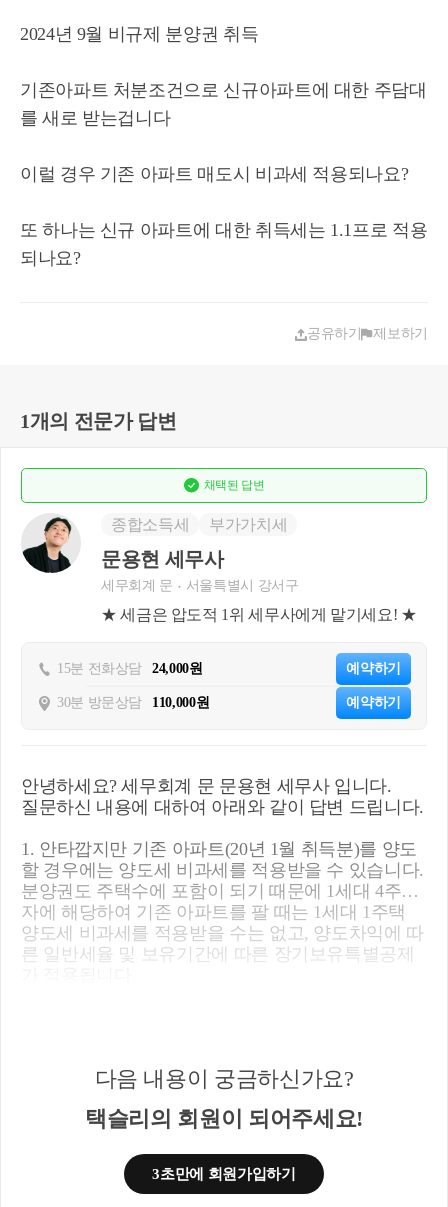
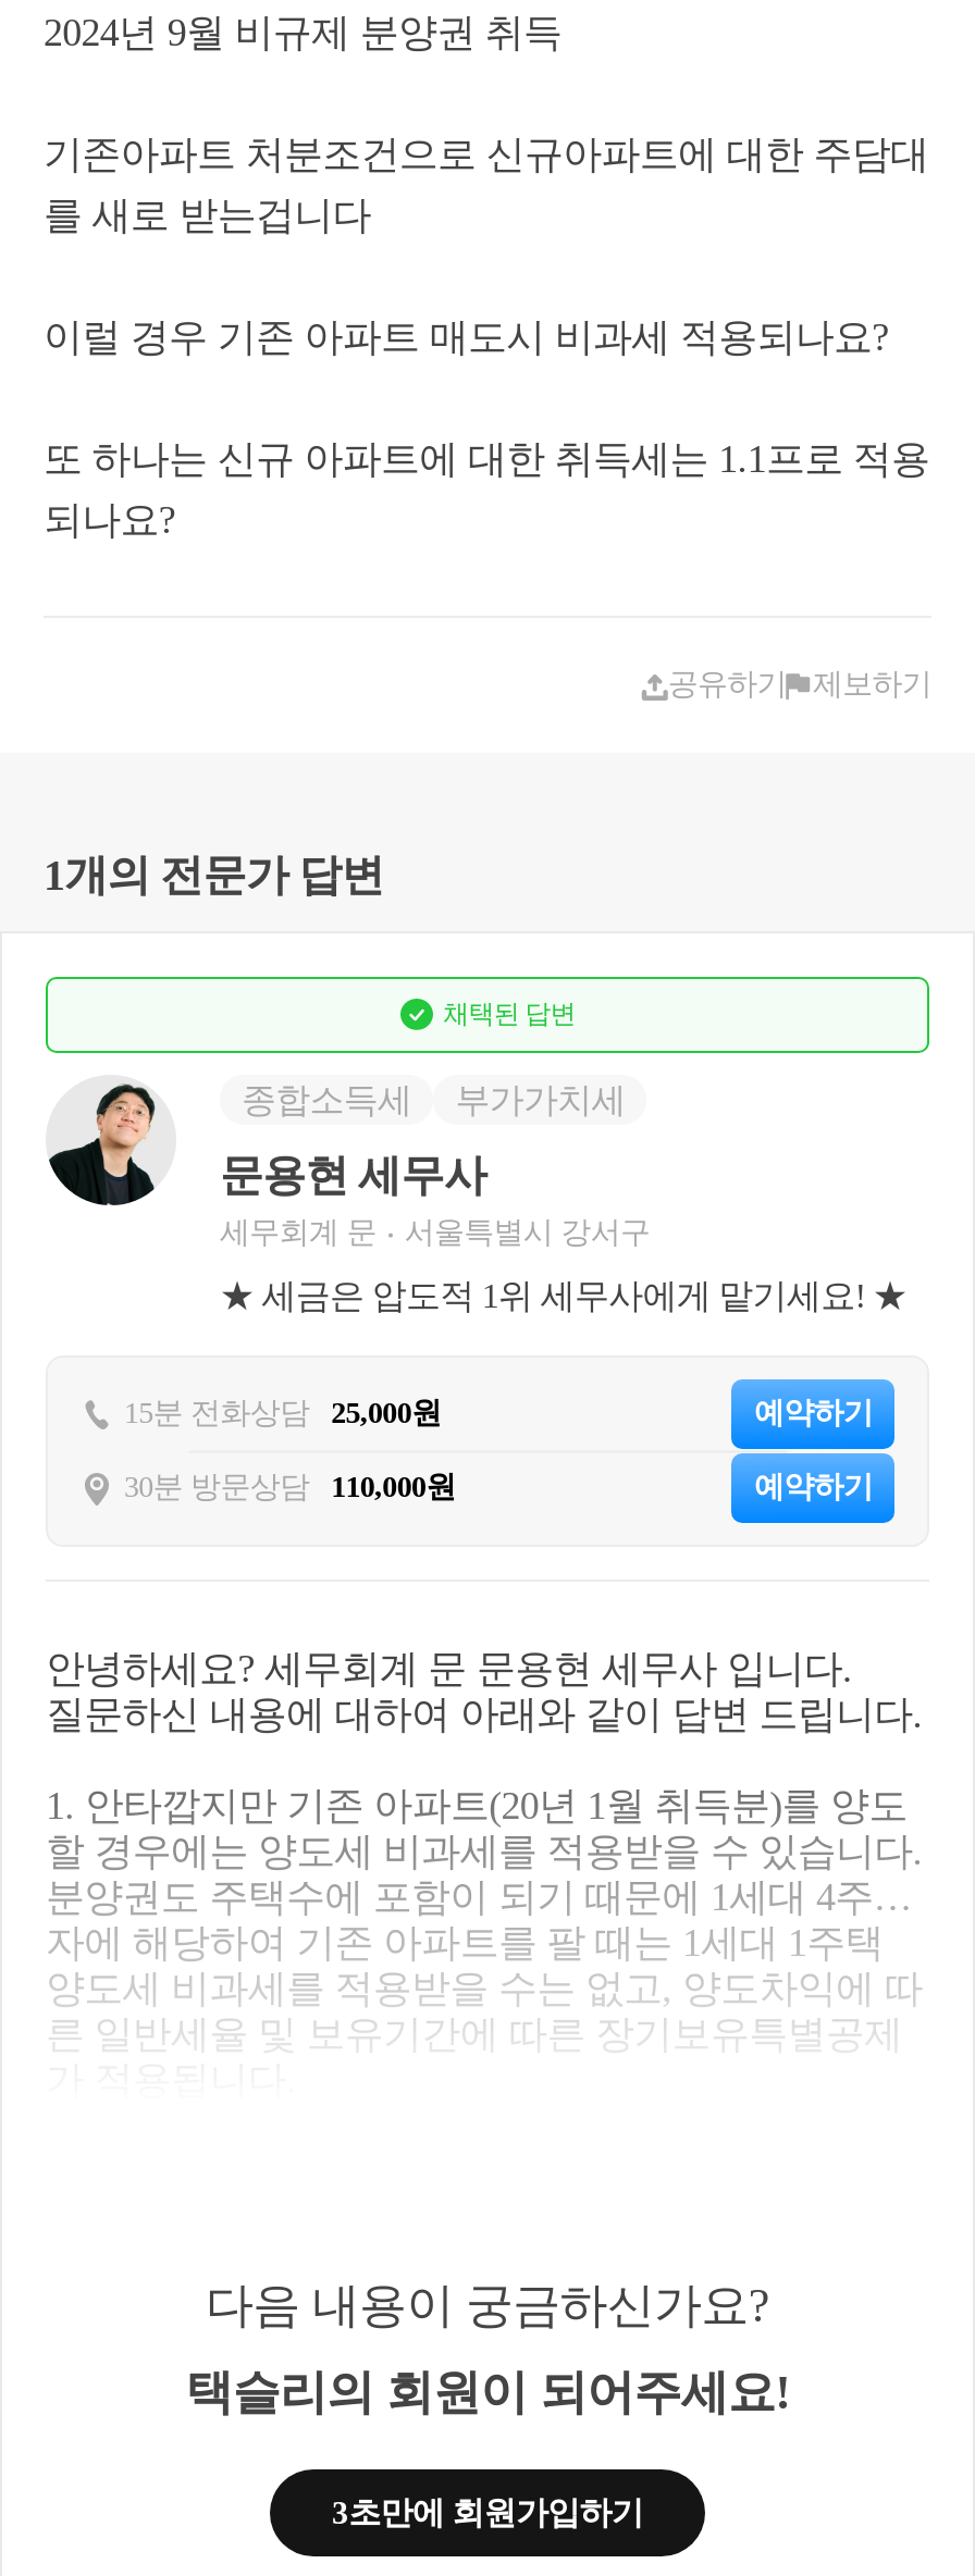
[57,661,203,676] 15분 전화상담 24,000원 -> [124,1397,441,1429] 15분 전화상담 25,000원

